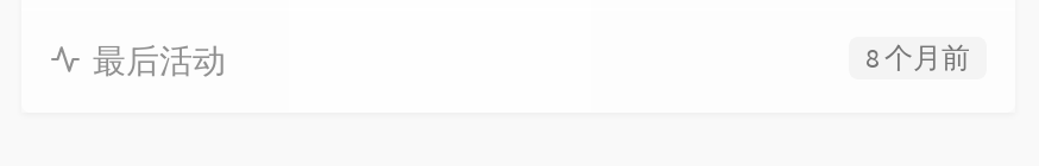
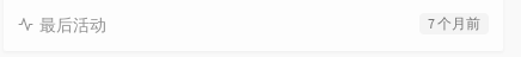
[865,39,970,74] 8 个月前 -> [428,14,480,32] 7 个月前

